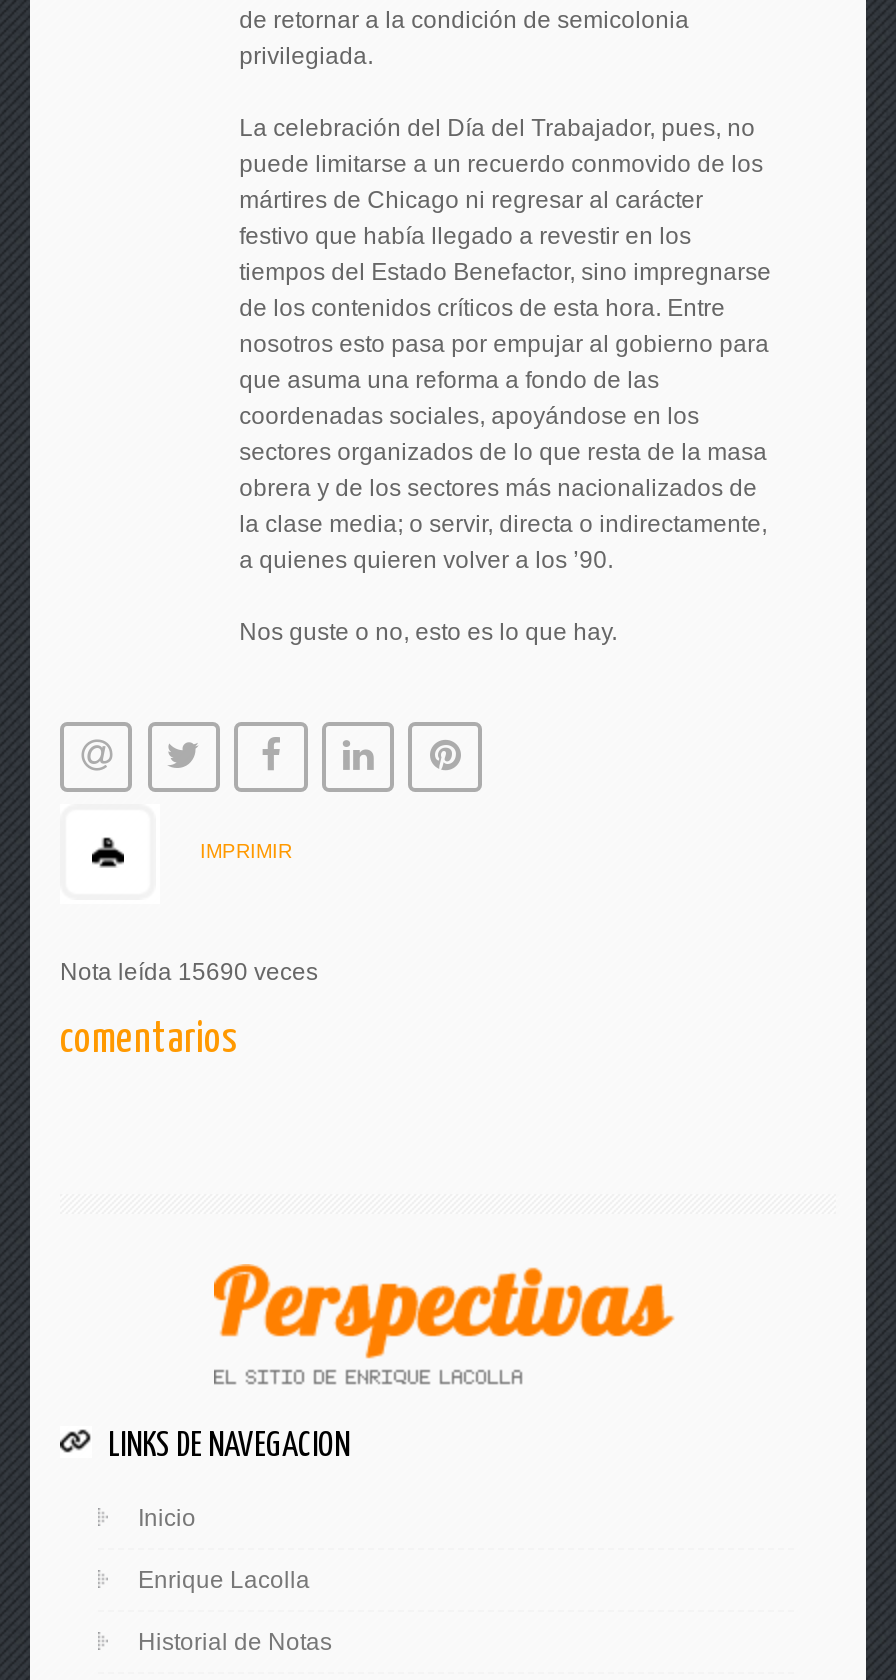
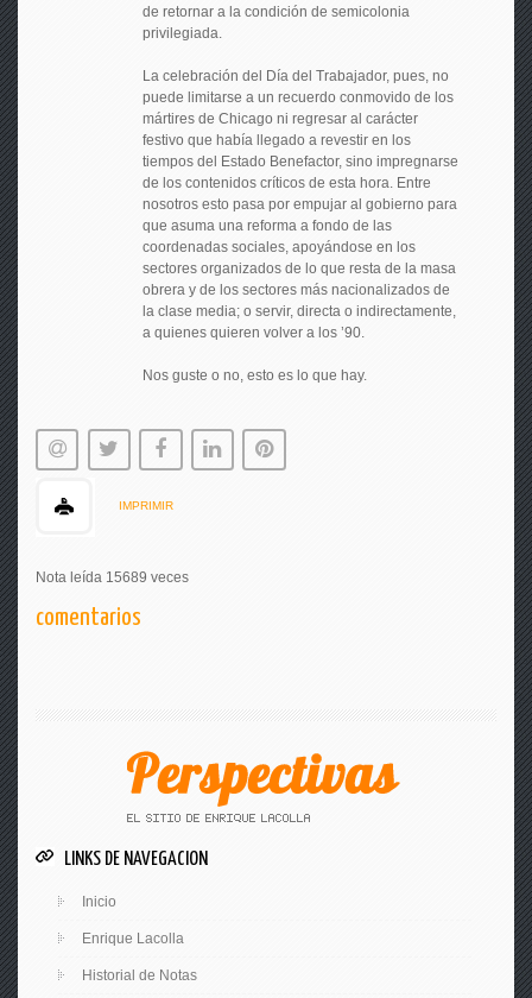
[60,959,318,987] Nota leída 15690 veces -> [36,570,189,586] Nota leída 15689 veces

